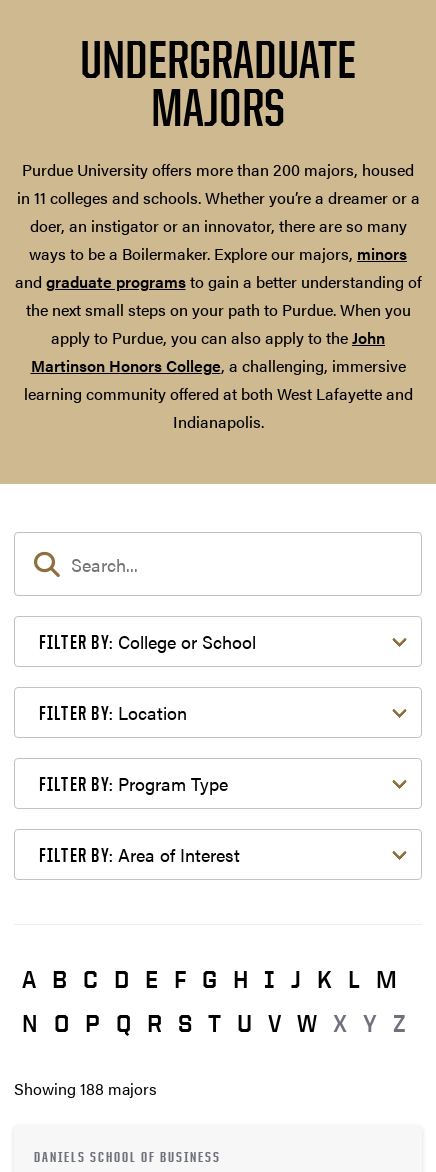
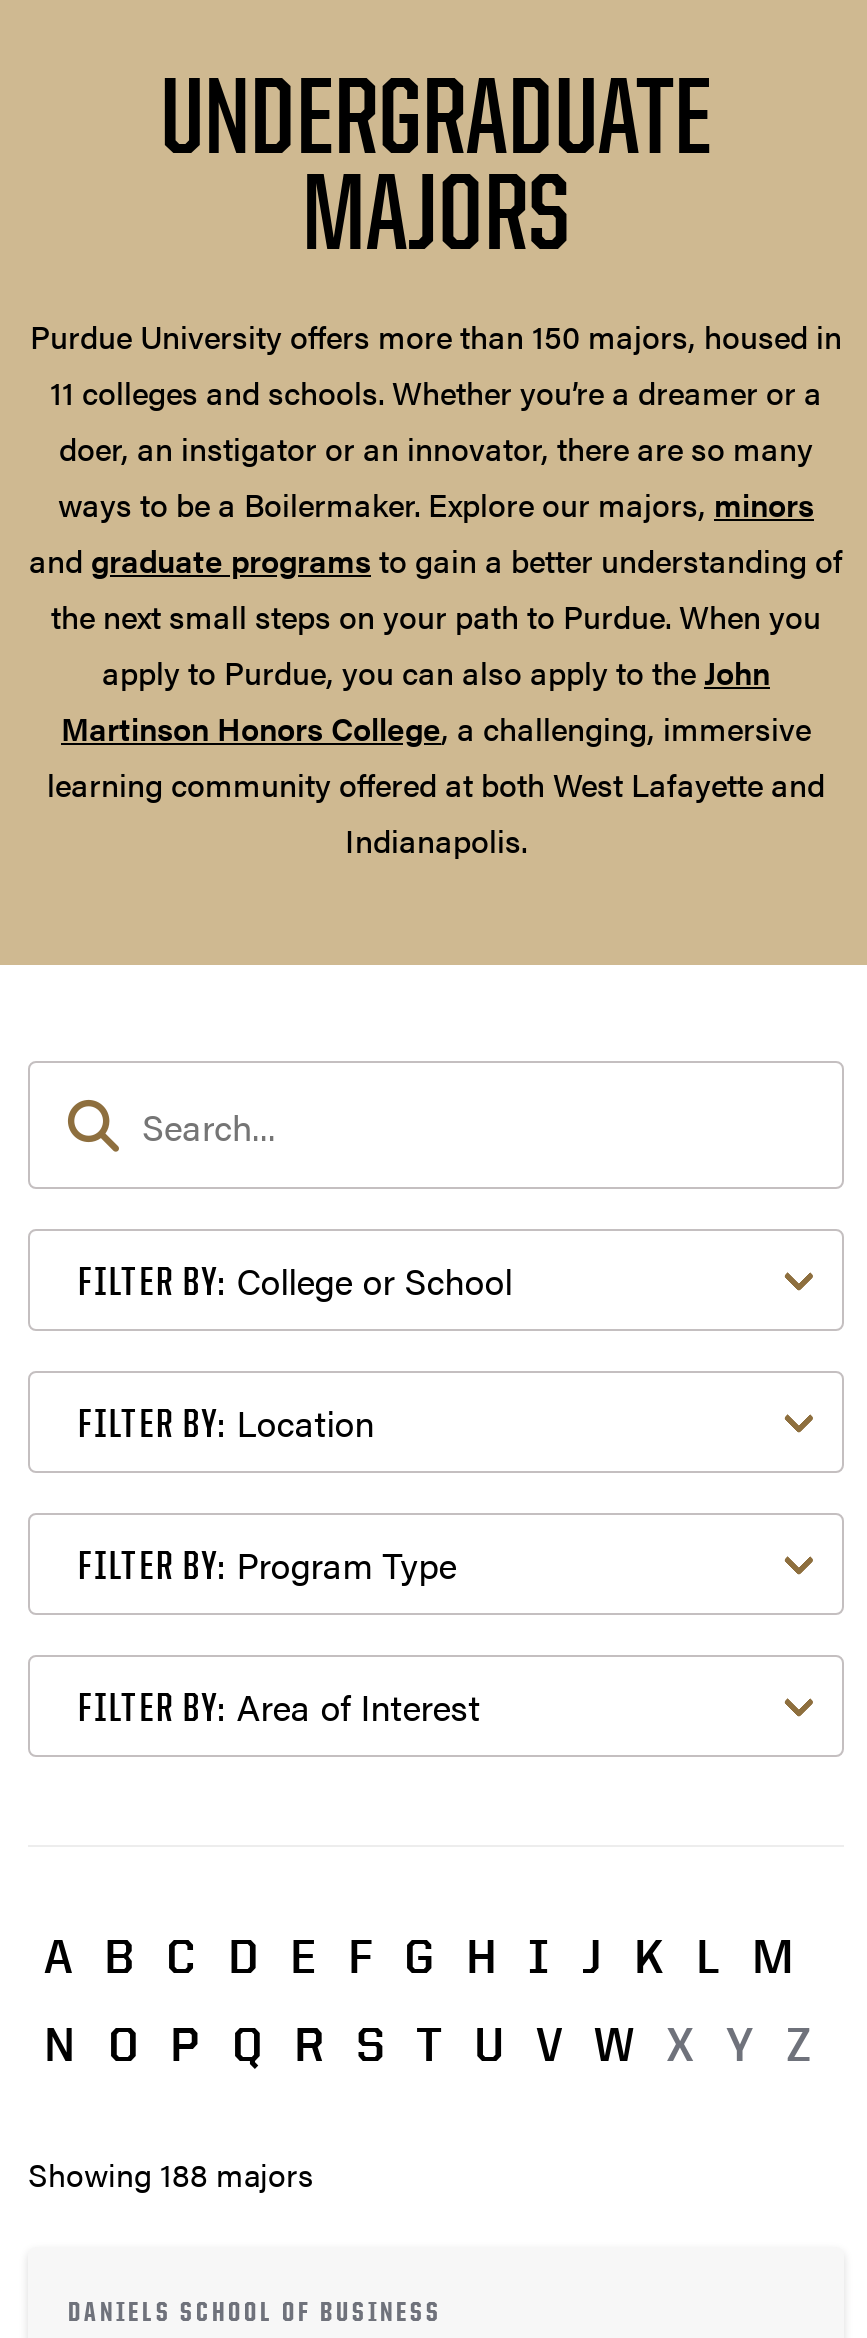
[16,158,419,209] Purdue University offers more than 200 majors, housed | in 11 colleges and schools. Whether you’re a dreamer or a -> [30,313,842,415] Purdue University offers more than 150 majors, housed in | 11 colleges and schools. Whether you’re a dreamer or a

